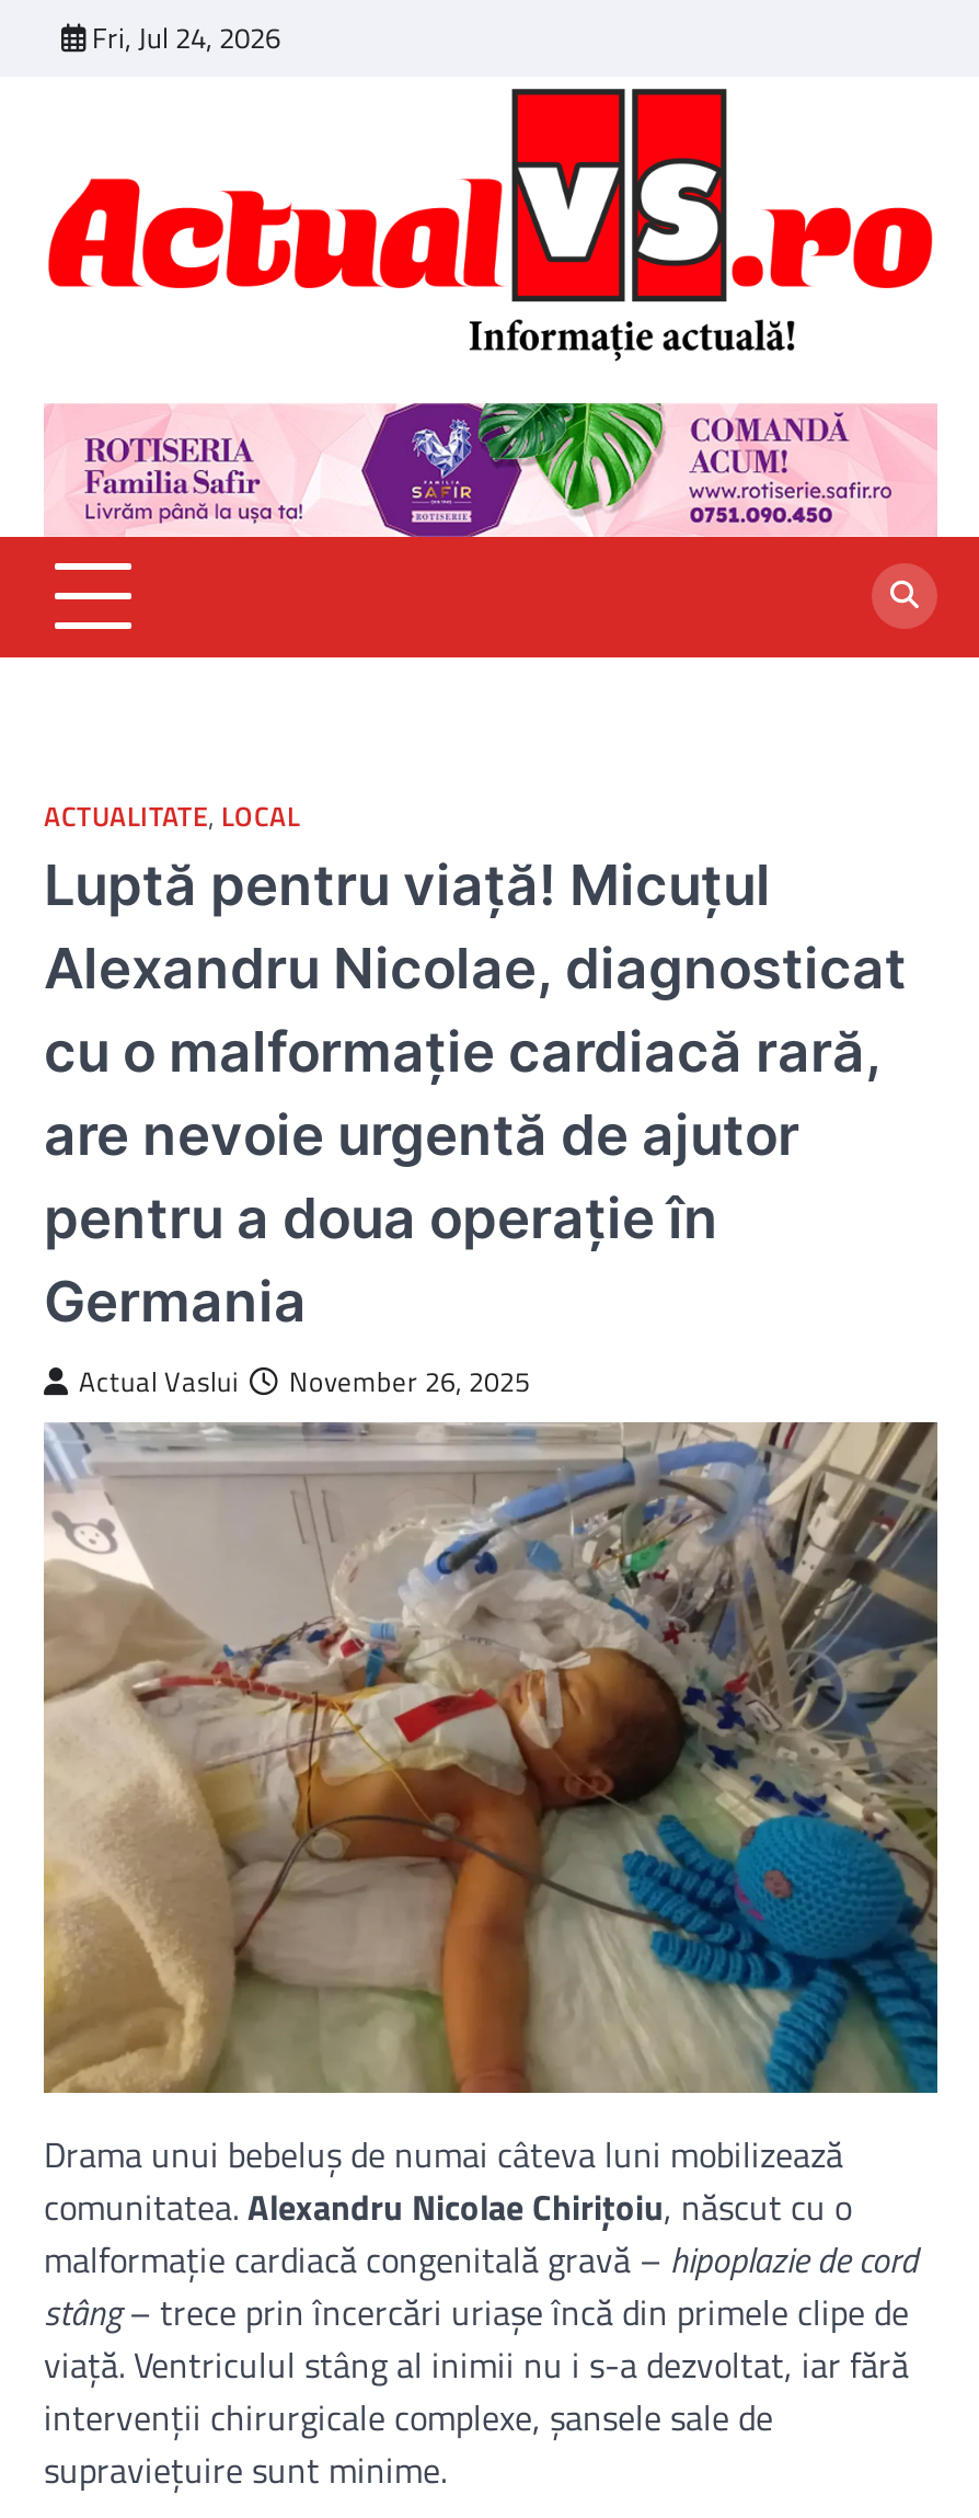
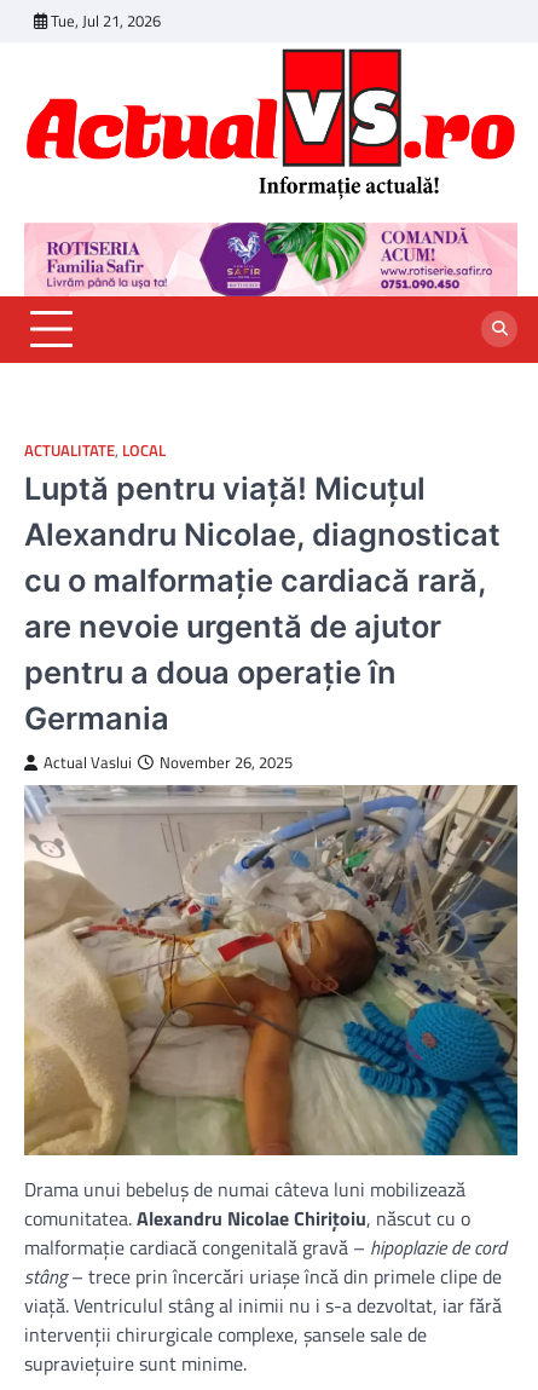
[92,15,280,59] Fri, Jul 24, 2026 -> [51,8,161,33] Tue, Jul 21, 2026

